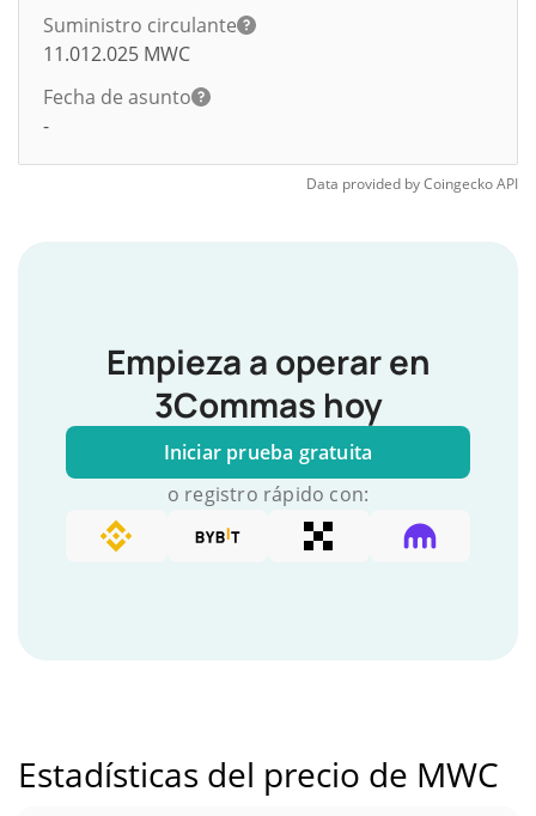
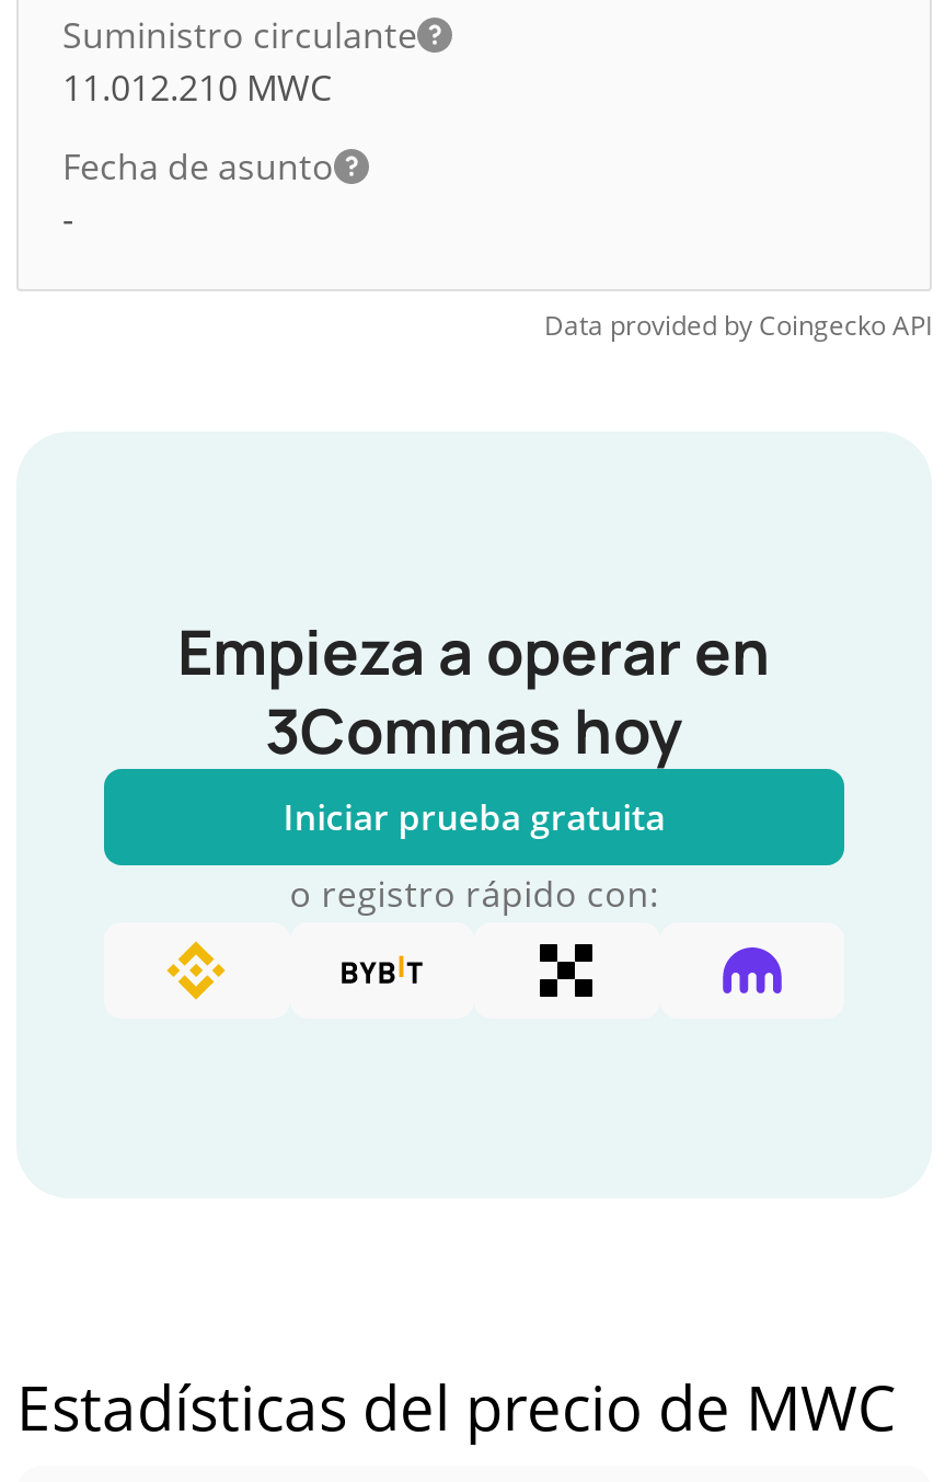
[43,41,190,67] 11.012.025 MWC -> [62,64,332,112] 11.012.210 MWC

